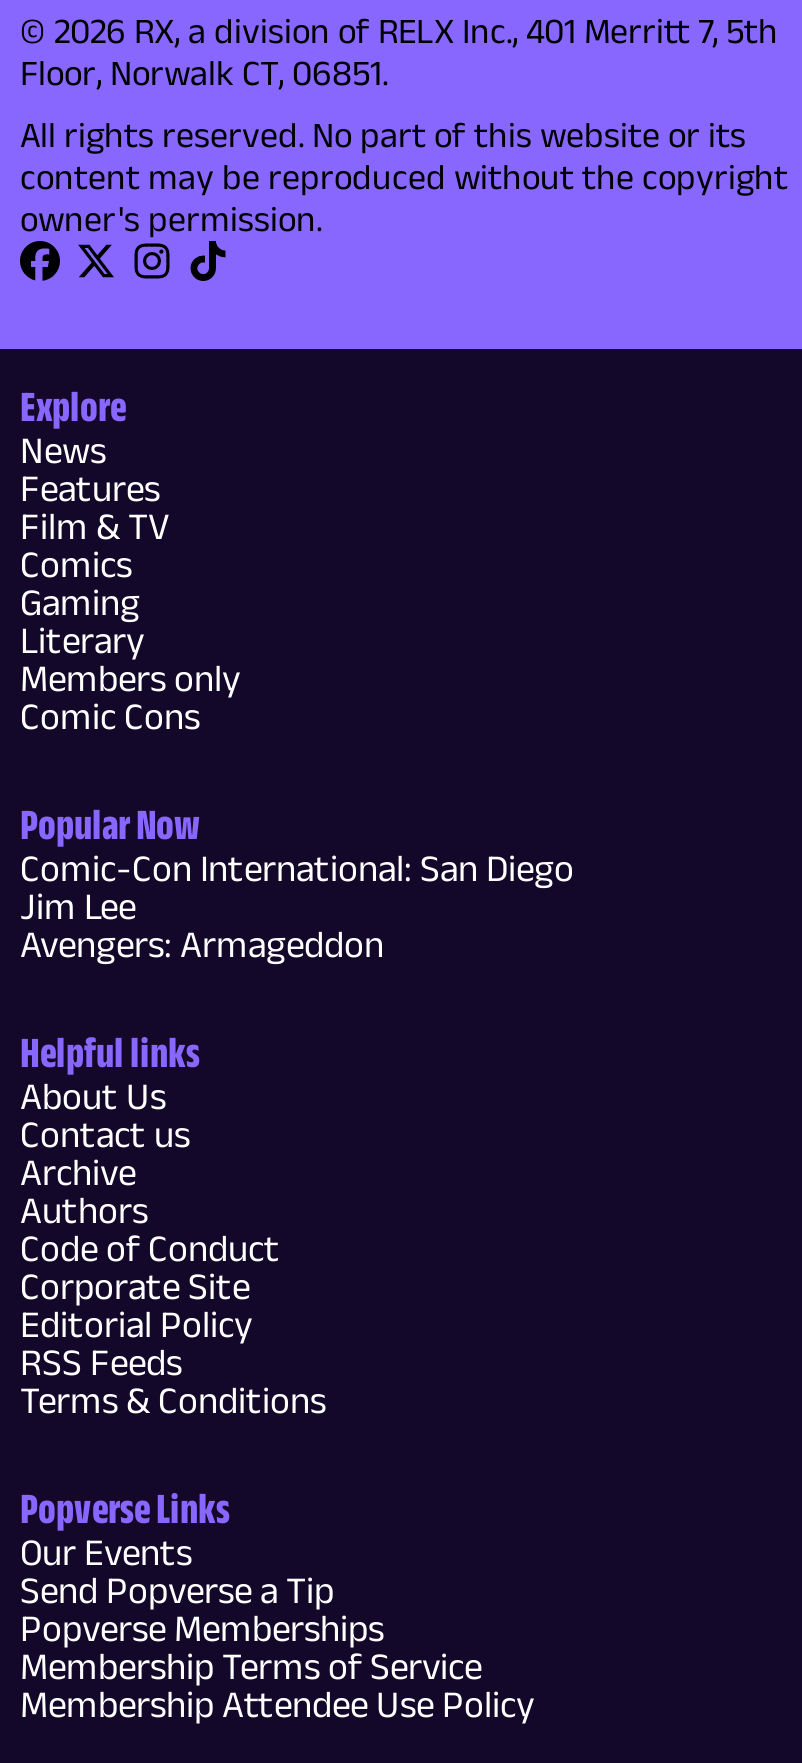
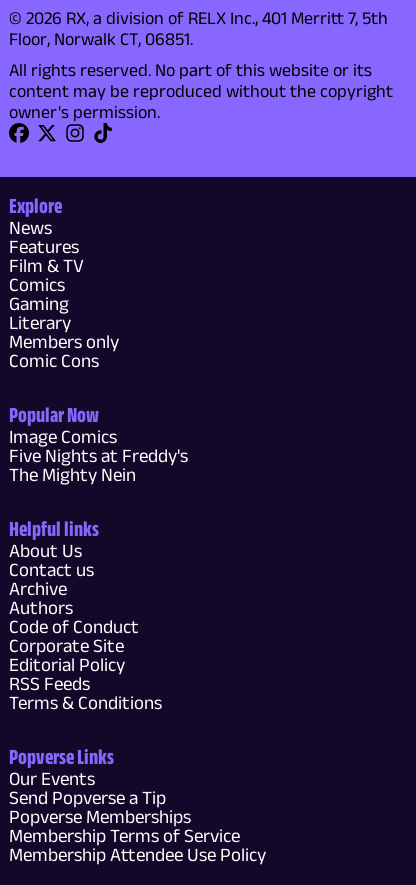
[20,847,574,965] Comic-Con International: San Diego | Jim Lee | Avengers: Armageddon -> [9,426,188,485] Image Comics | Five Nights at Freddy's | The Mighty Nein

